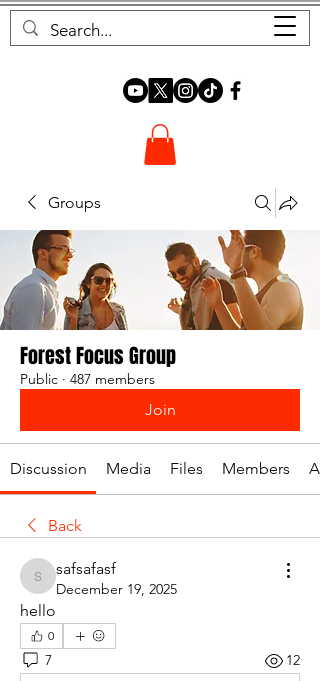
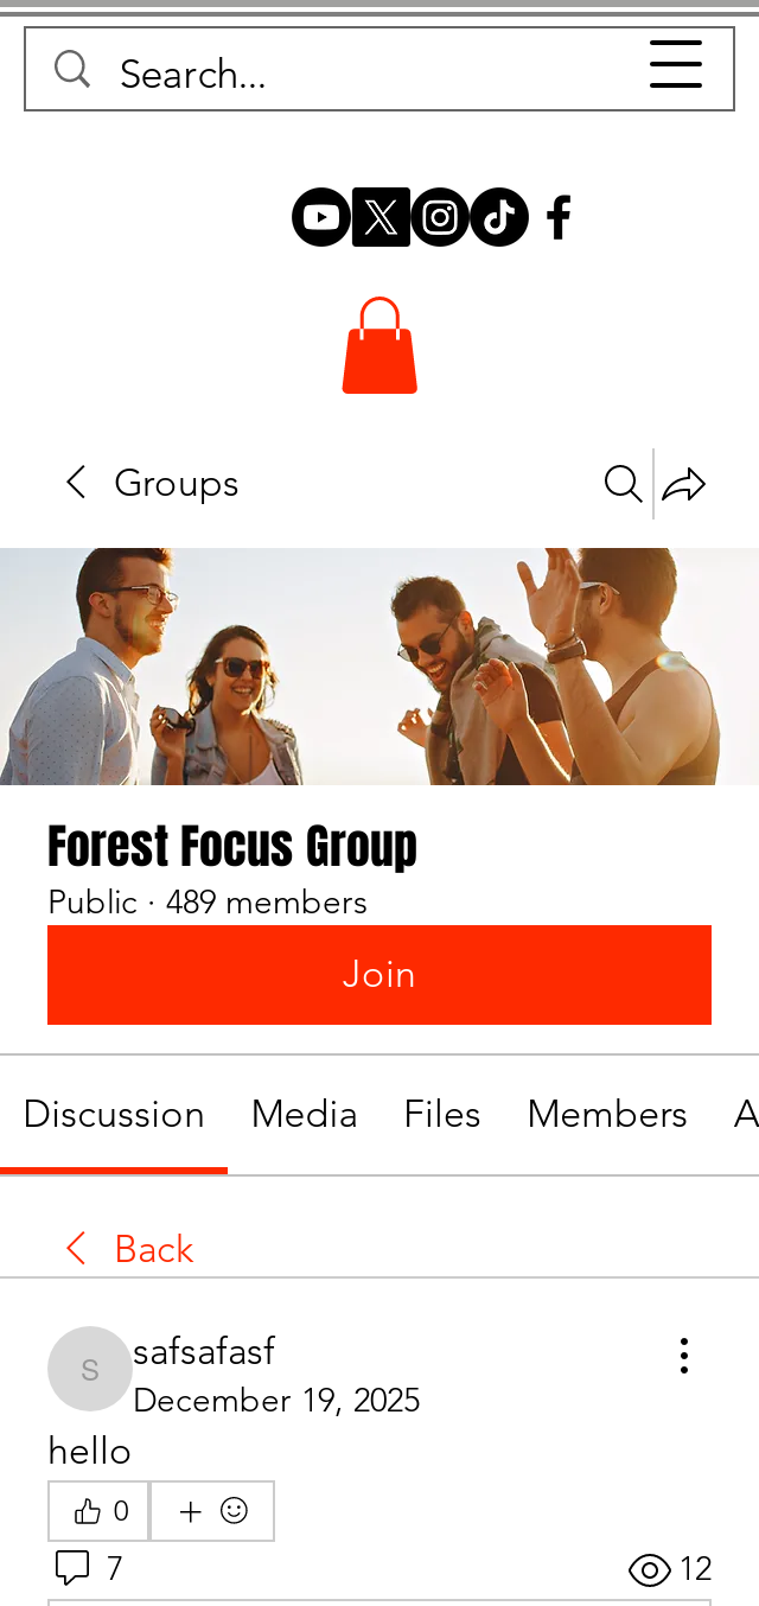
[20,370,155,388] Public · 487 members -> [47,879,368,922] Public · 489 members

